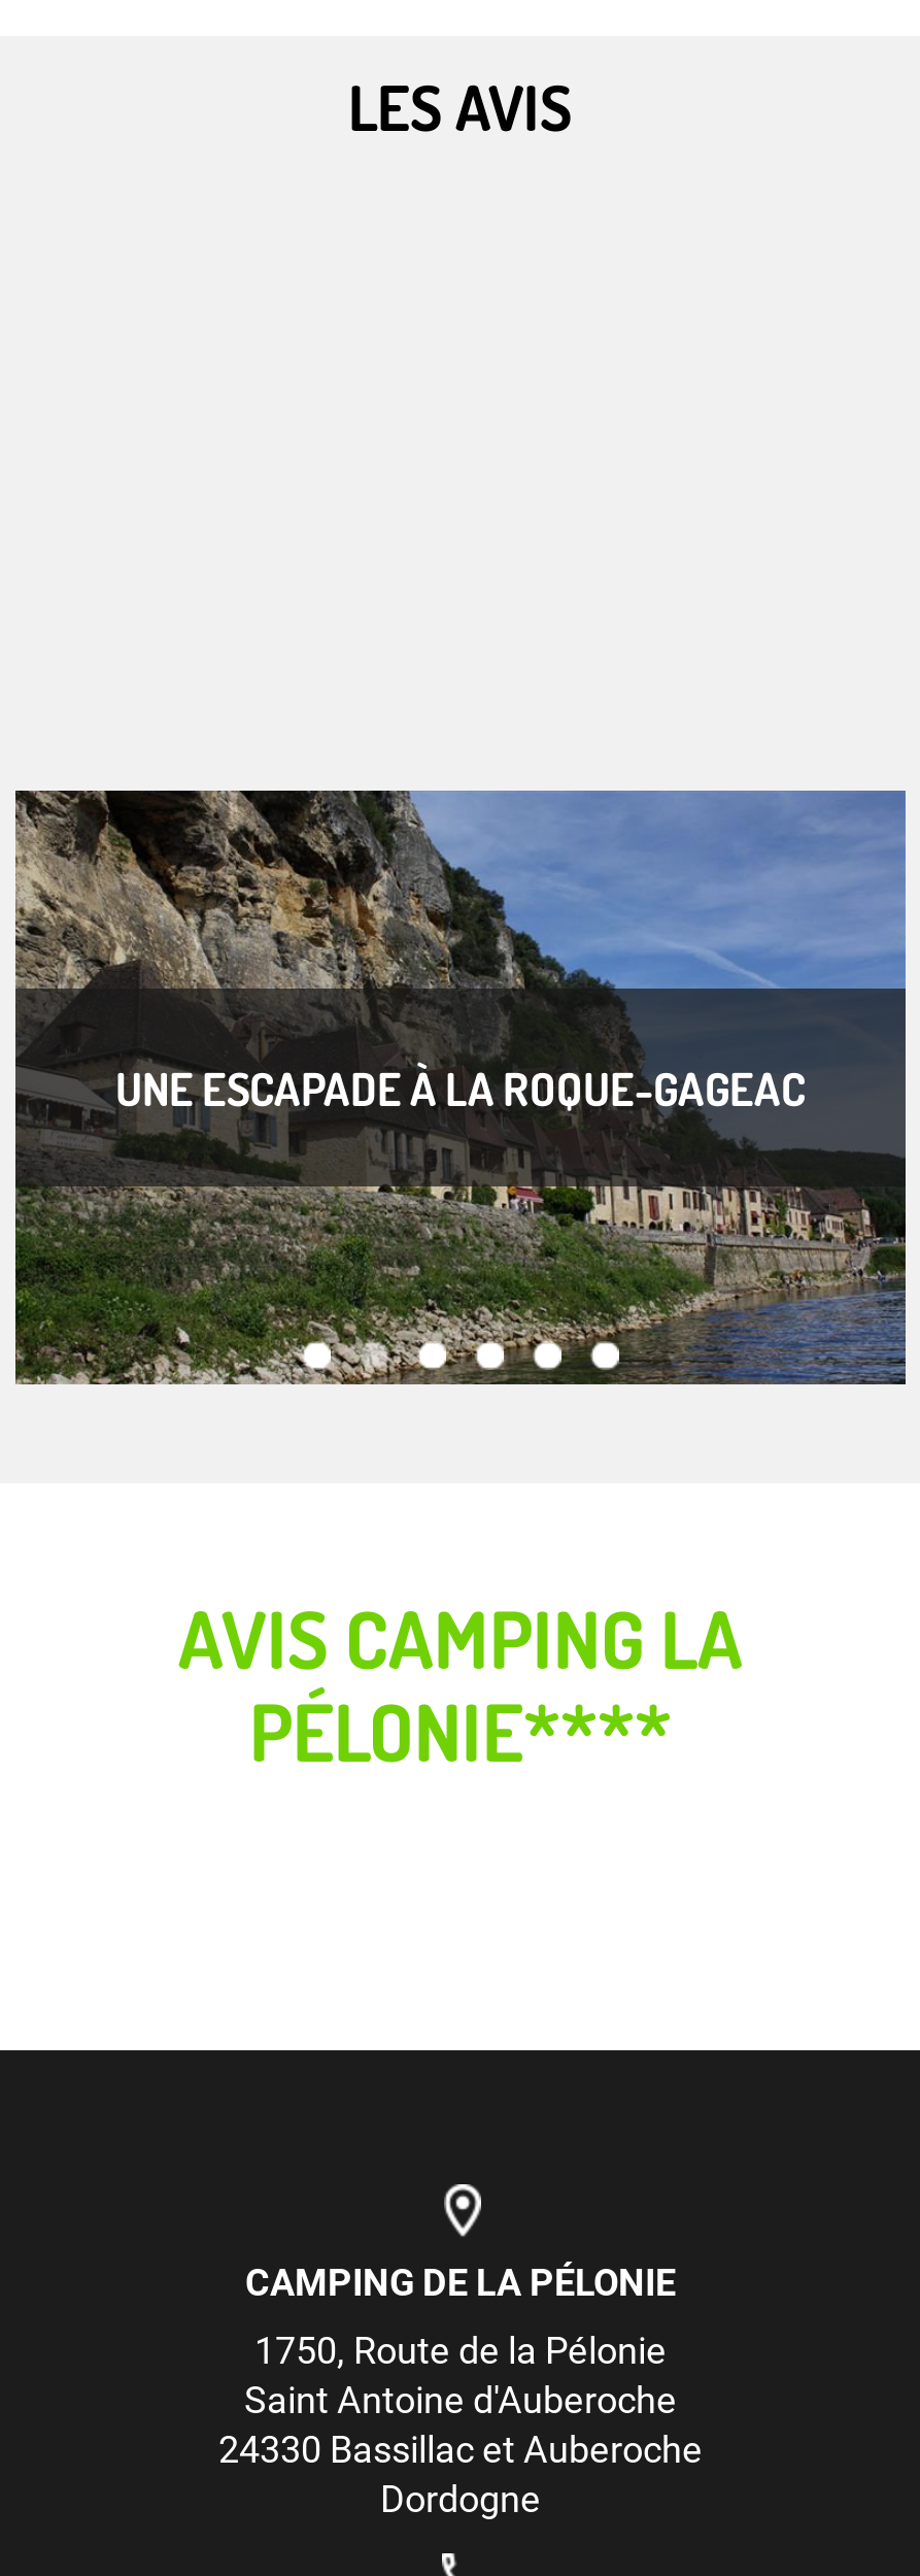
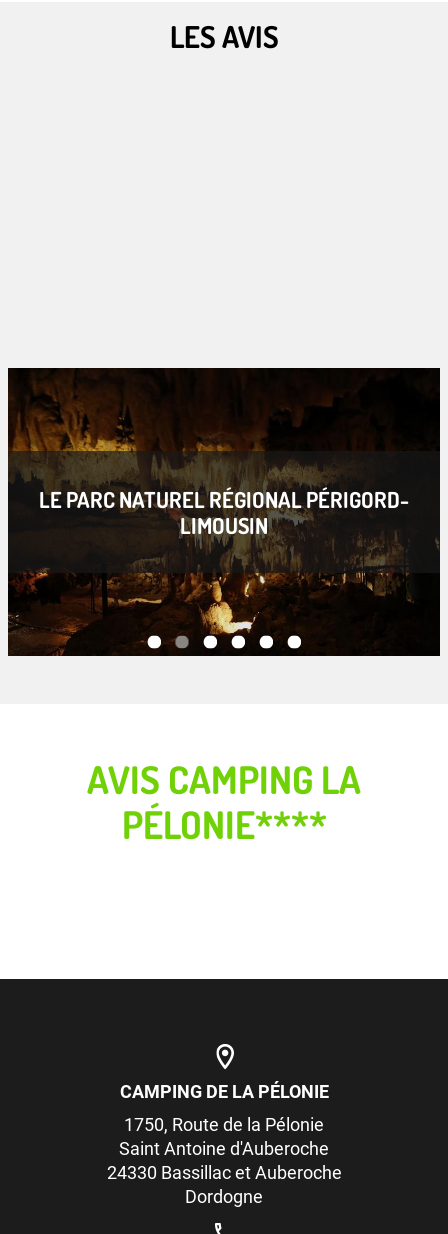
[13,789,908,1386] [image] | UNE ESCAPADE À LA ROQUE-GAGEAC -> [8,367,441,657] [image] | LE PARC NATUREL RÉGIONAL PÉRIGORD- | LIMOUSIN

